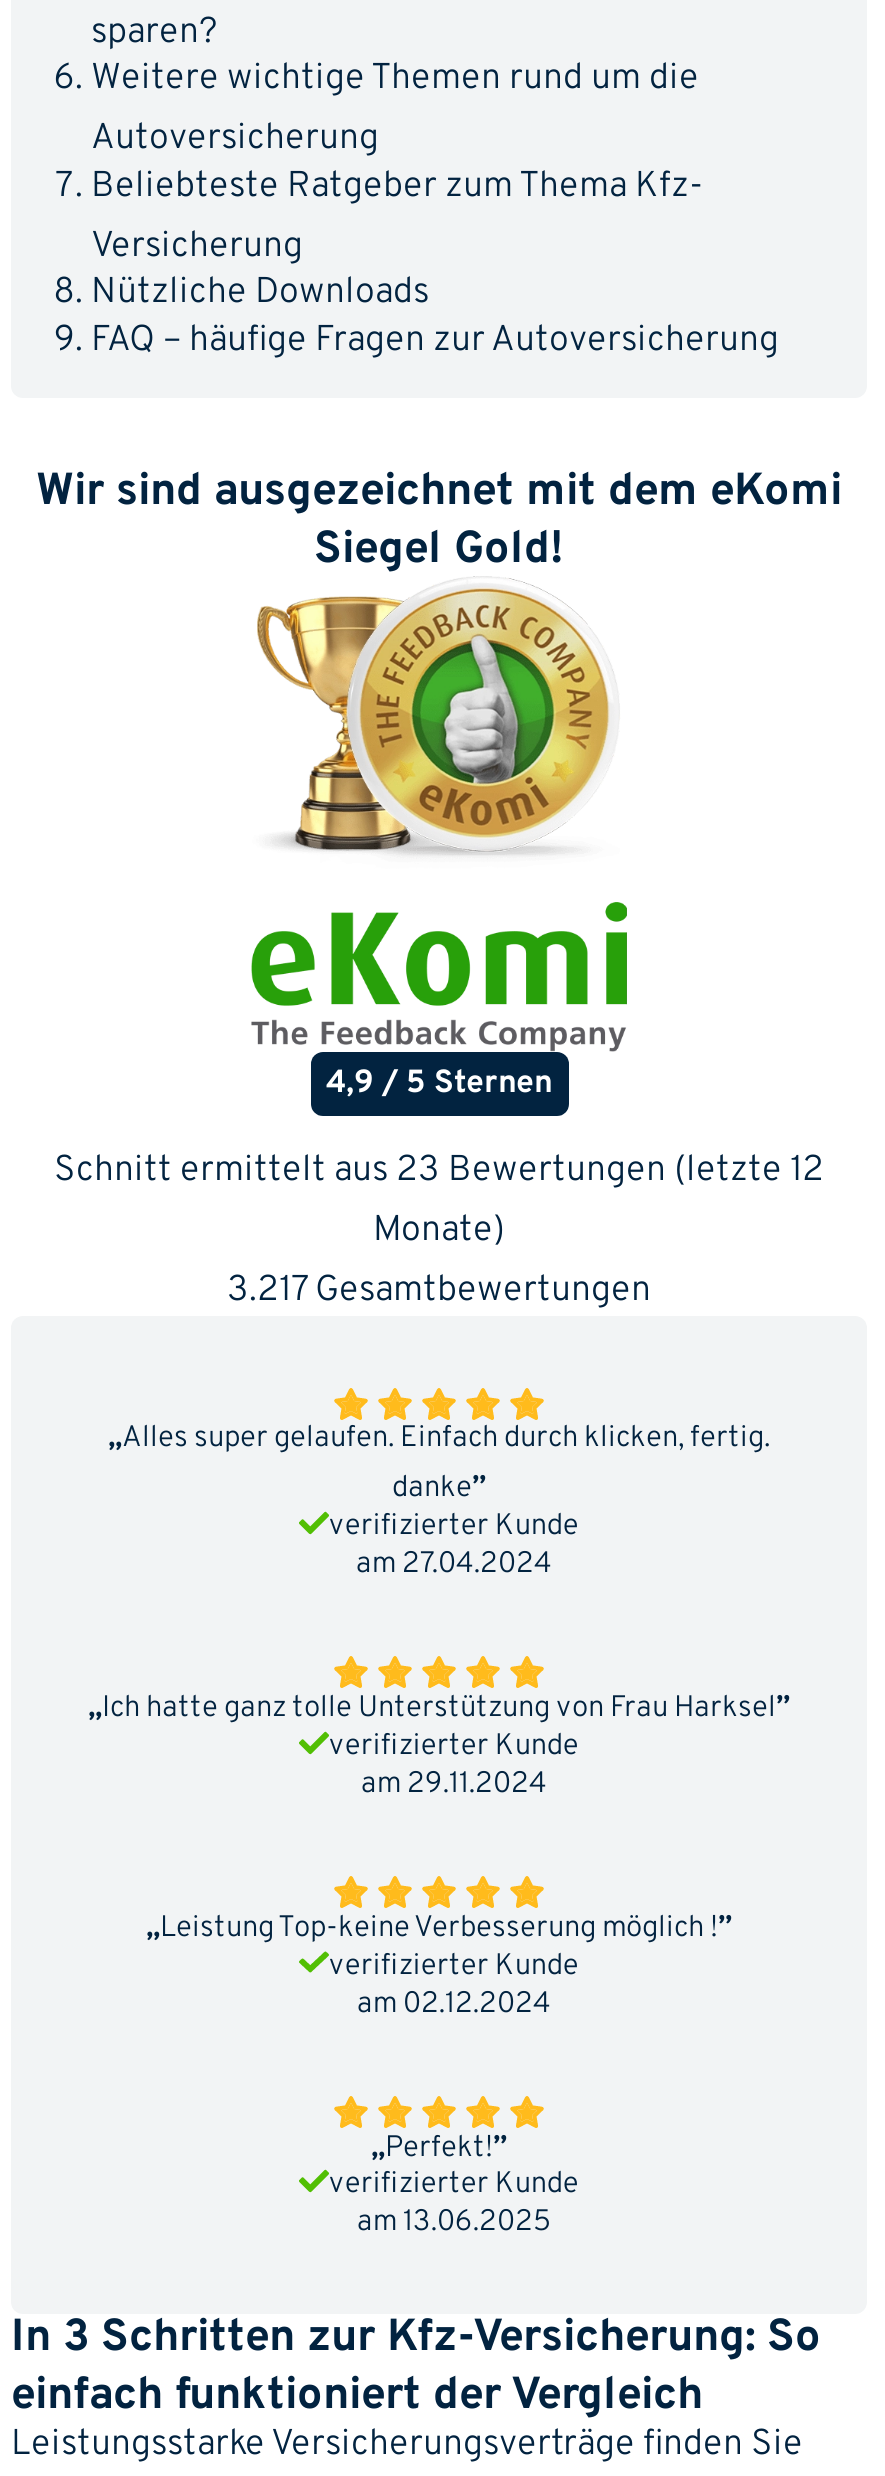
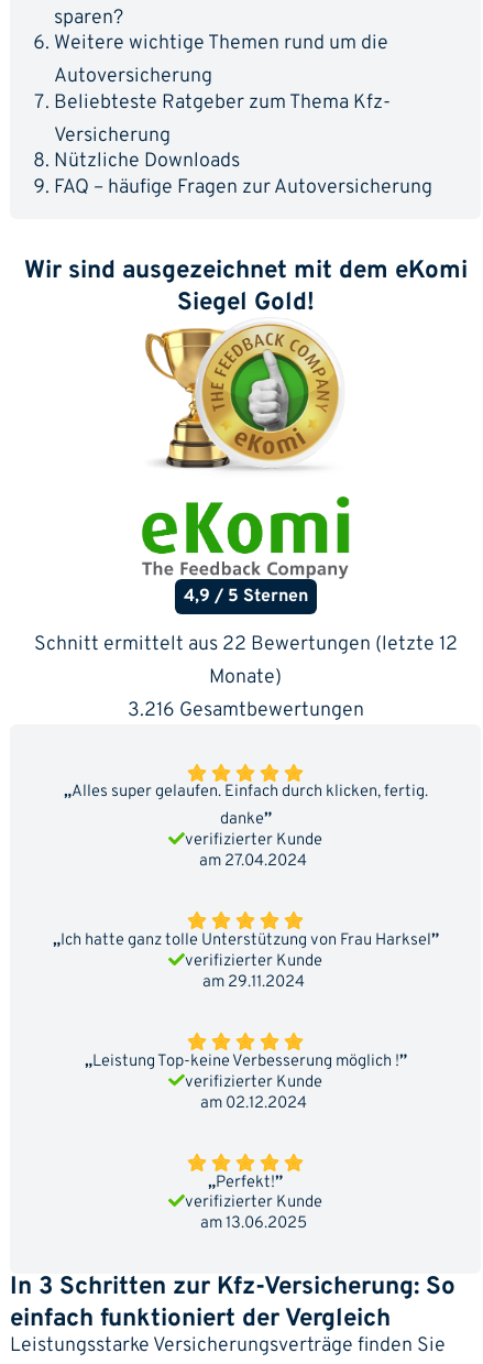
[54,1147,824,1193] Schnitt ermittelt aus 23 Bewertungen (letzte 12 -> [34,632,457,657] Schnitt ermittelt aus 22 Bewertungen (letzte 12
[227,1267,651,1313] 3.217 Gesamtbewertungen -> [127,698,364,723] 3.216 Gesamtbewertungen

